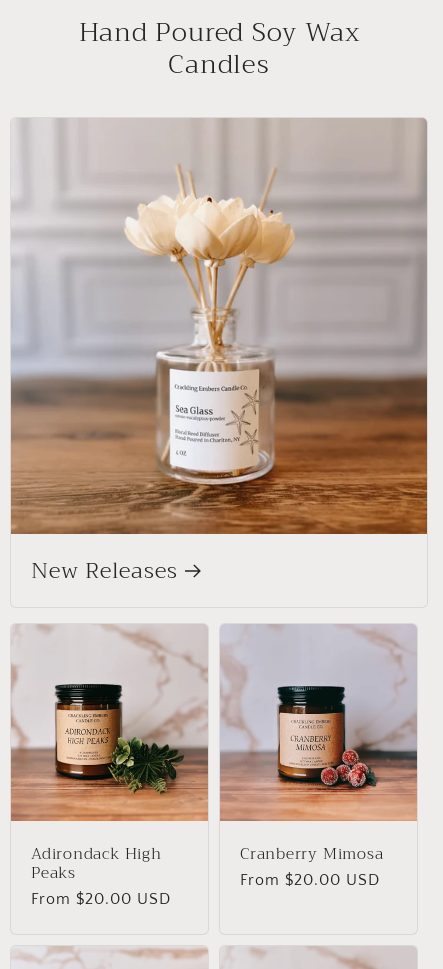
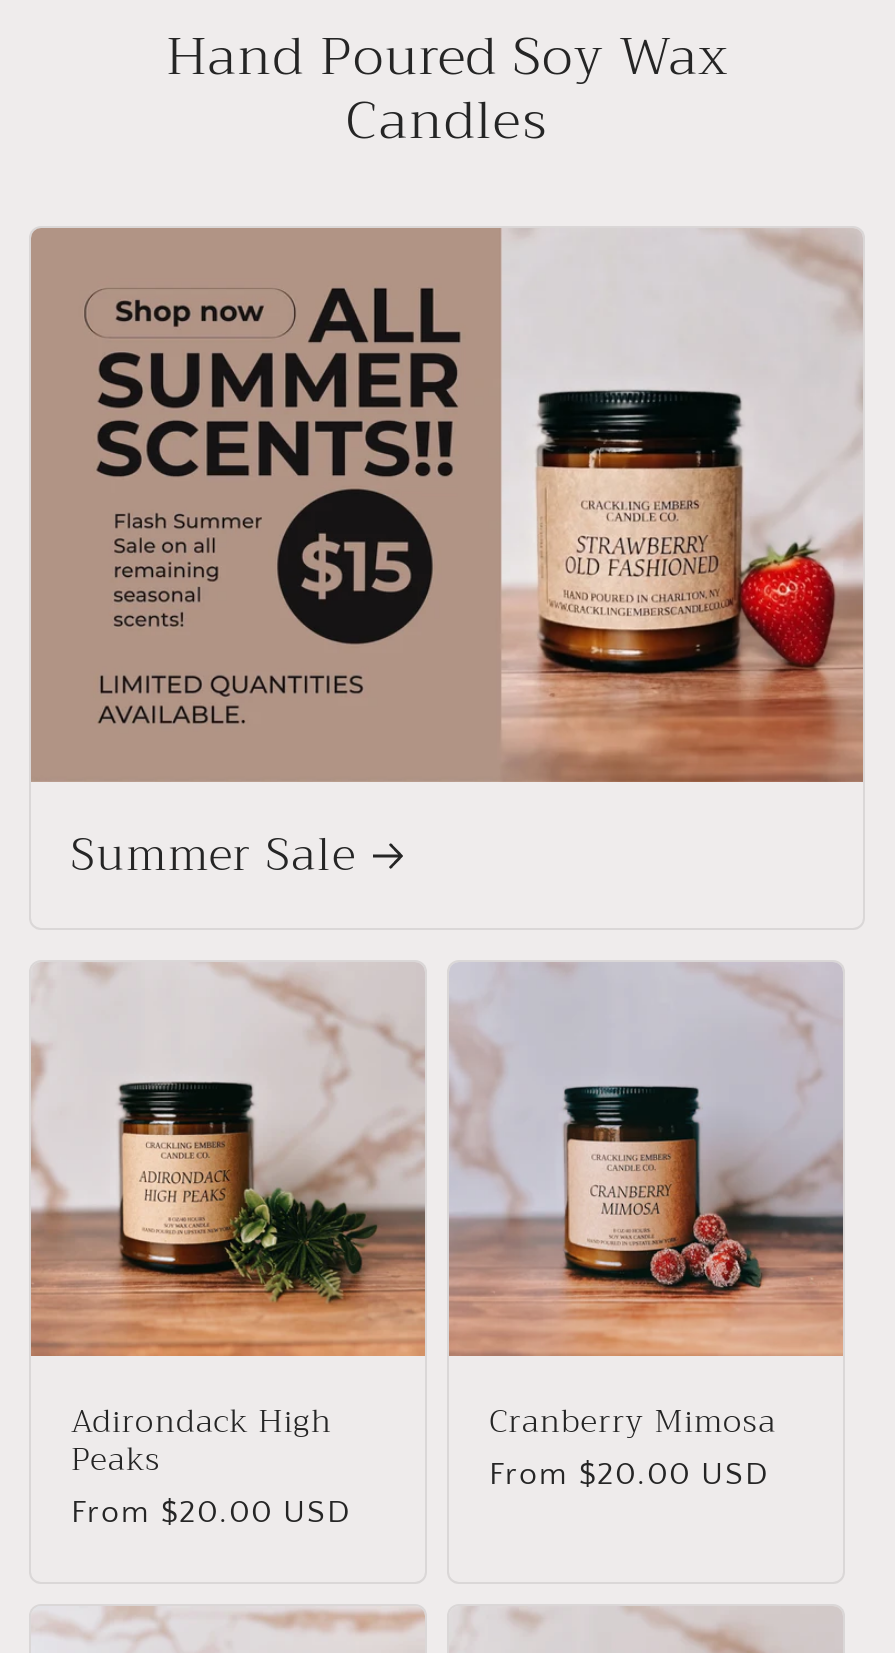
[11,118,428,590] [image] | New Releases -> [31,228,863,895] [image] | Summer Sale

